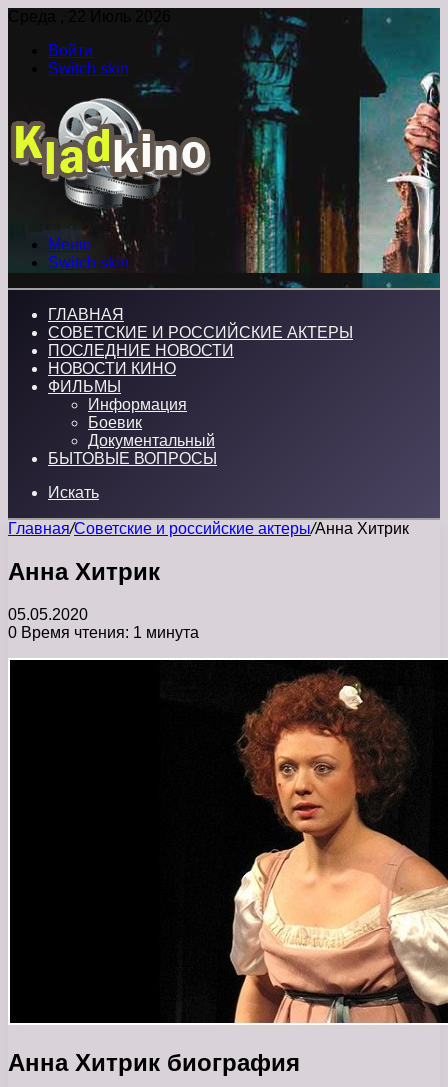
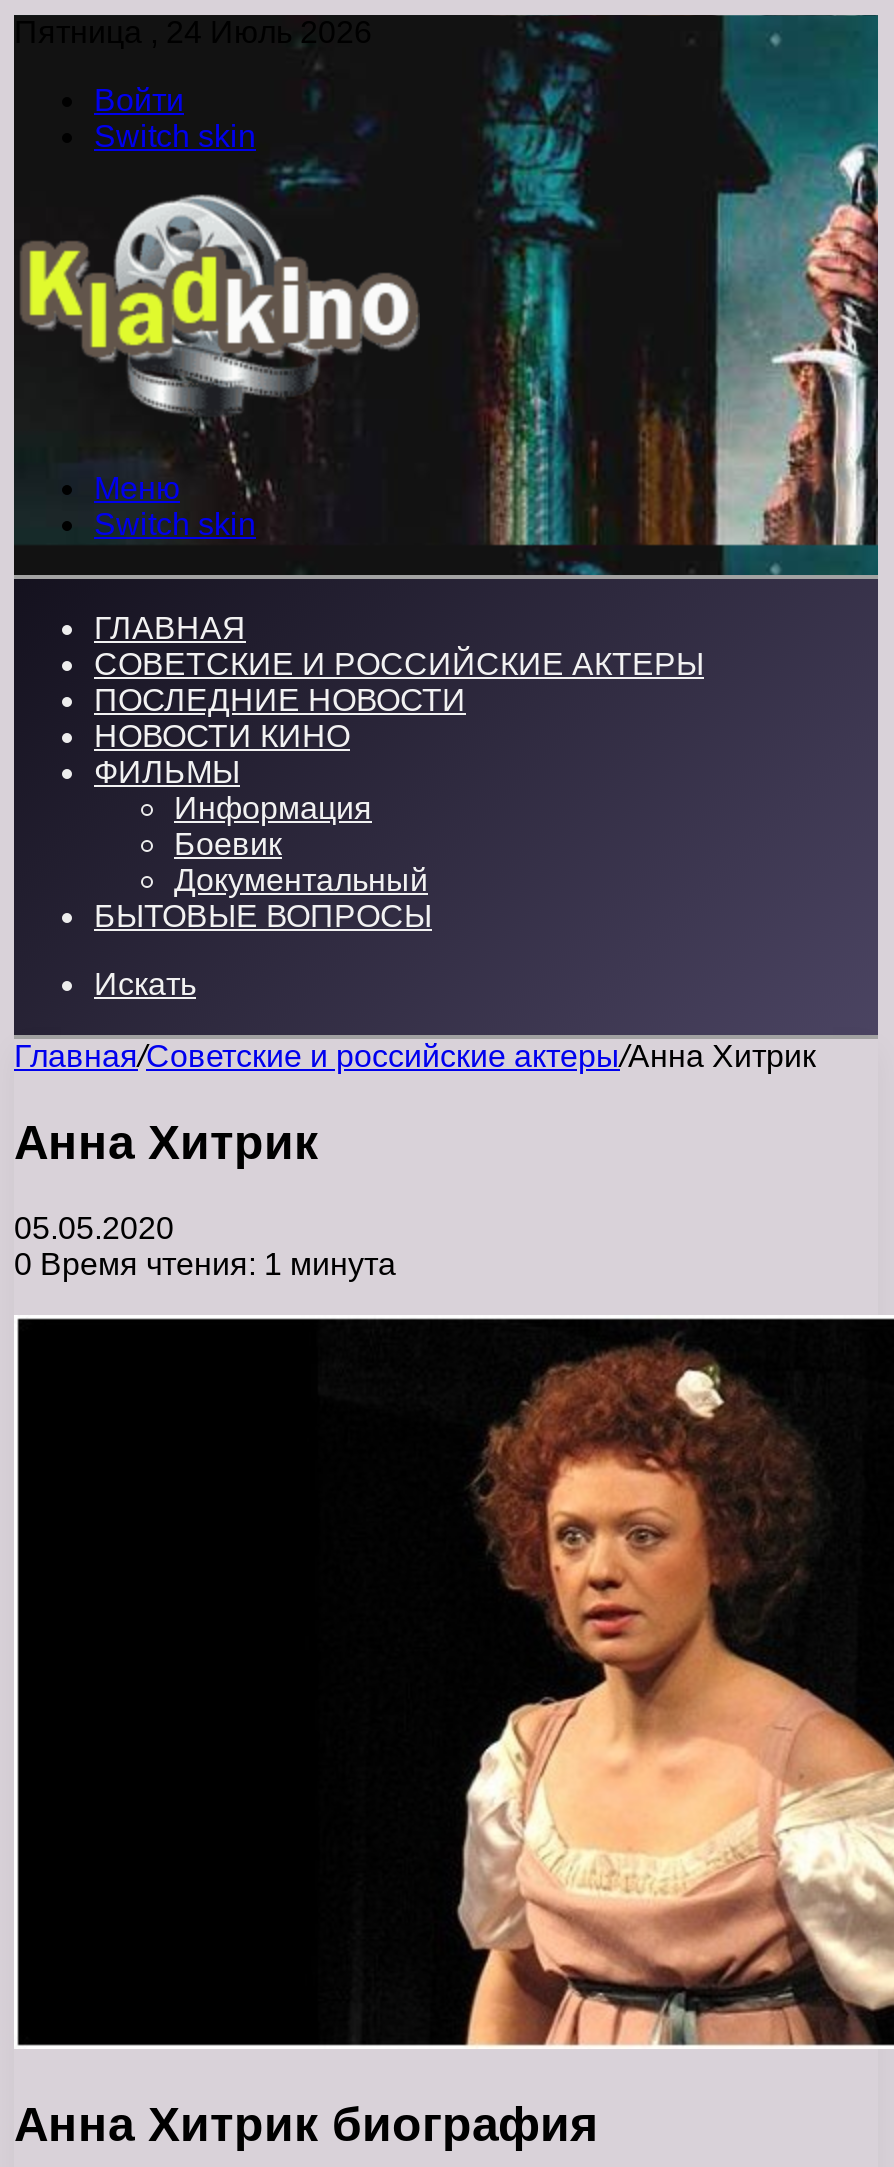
[8,8,171,25] Среда , 22 Июль 2026 -> [14,15,372,49] Пятница , 24 Июль 2026

